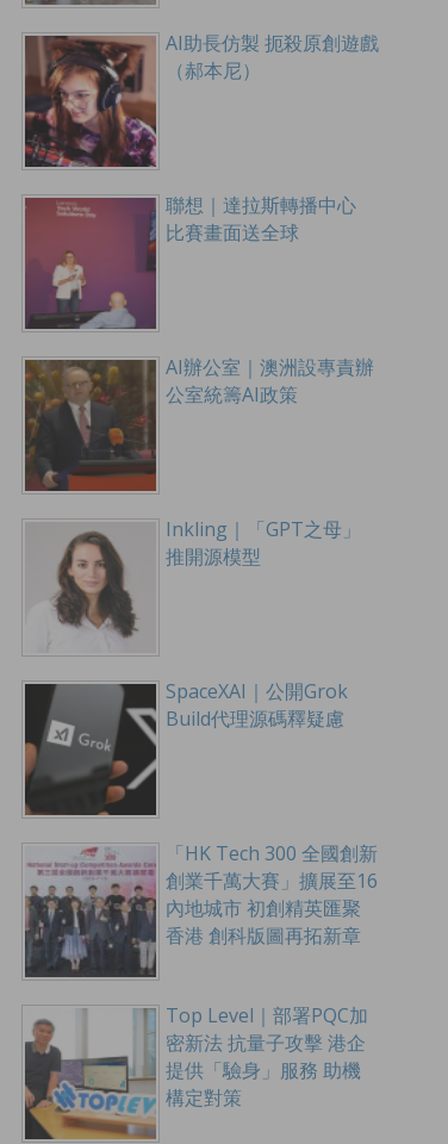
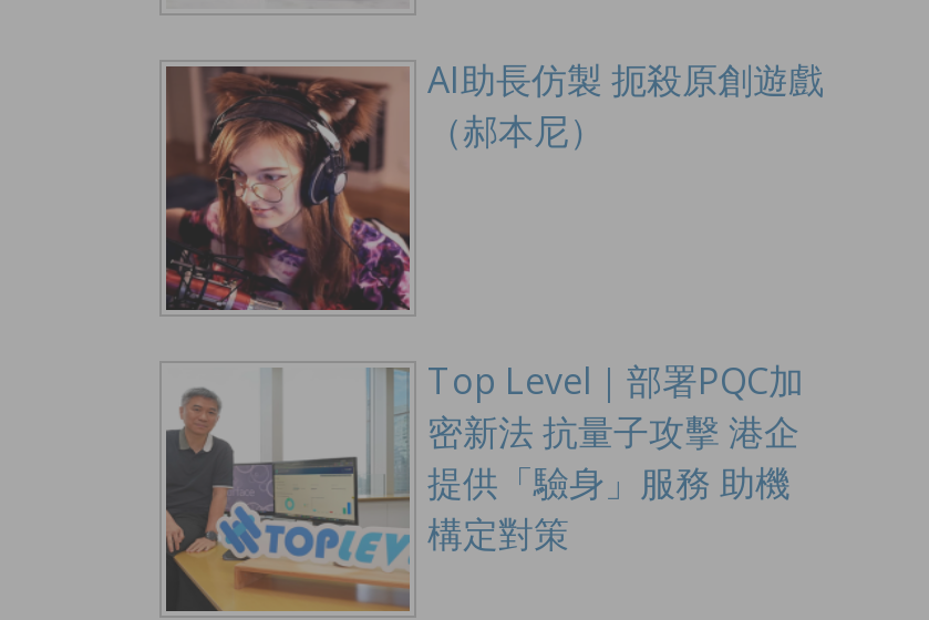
[24,192,356,330] [image] | 聯想｜達拉斯轉播中心 | 比賽畫面送全球 -> none
[24,354,374,492] [image] | AI辦公室｜澳洲設專責辦 | 公室統籌AI政策 -> none
[51,516,361,639] [image] | Inkling｜「GPT之母」 | 推開源模型 -> none
[24,678,348,816] [image] | SpaceXAI｜公開Grok | Build代理源碼釋疑慮 -> none
[24,840,378,978] [image] | 「HK Tech 300 全國創新 | 創業千萬大賽」擴展至16 | 內地城市 初創精英匯聚 | 香港 創科版圖再拓新章 -> none

